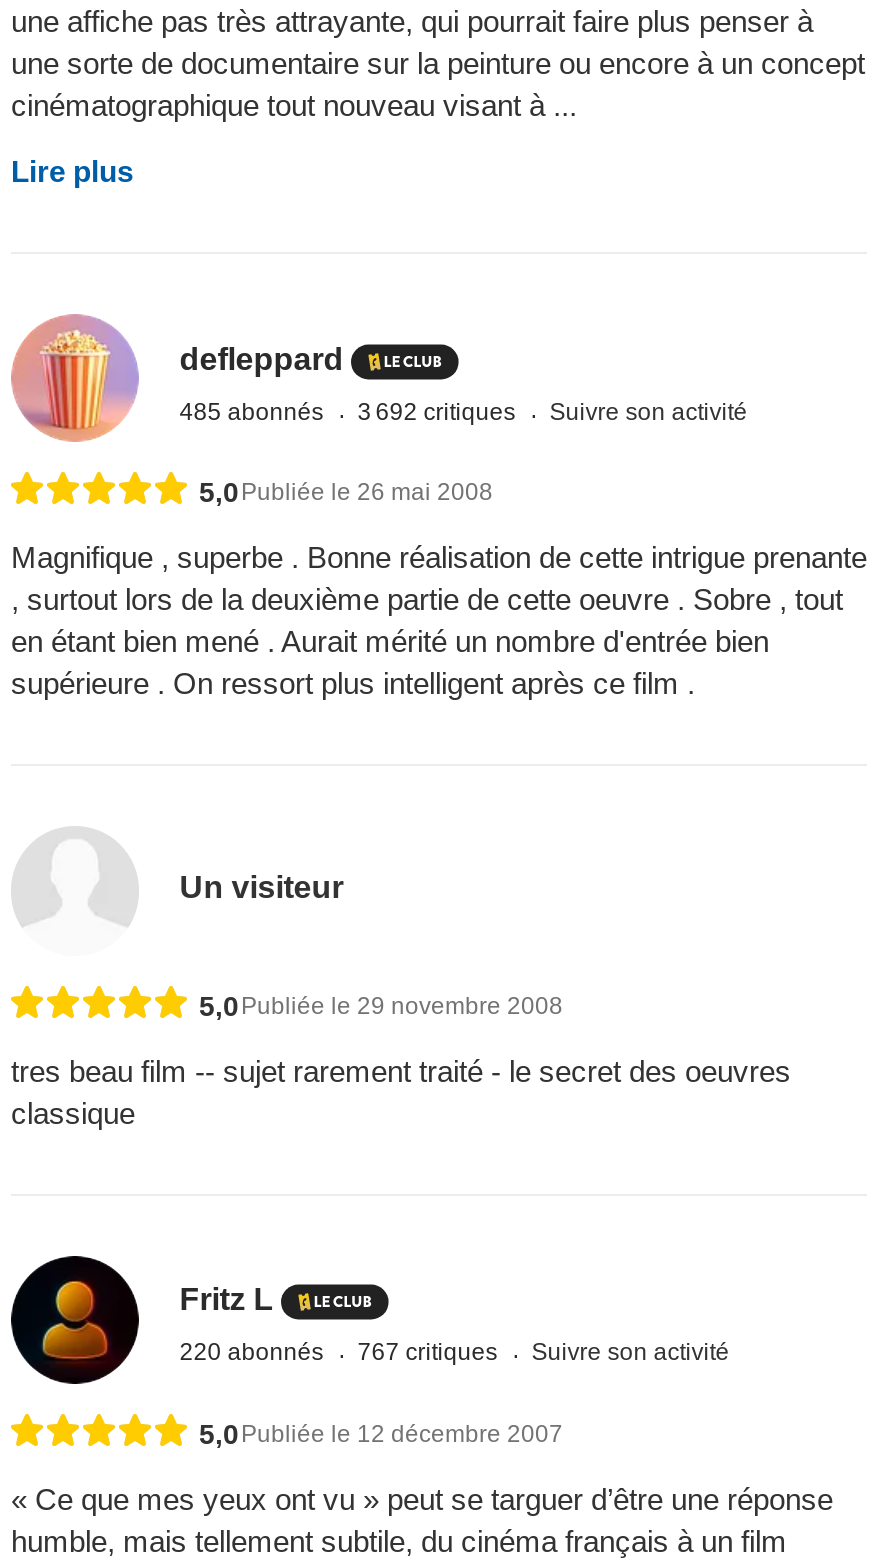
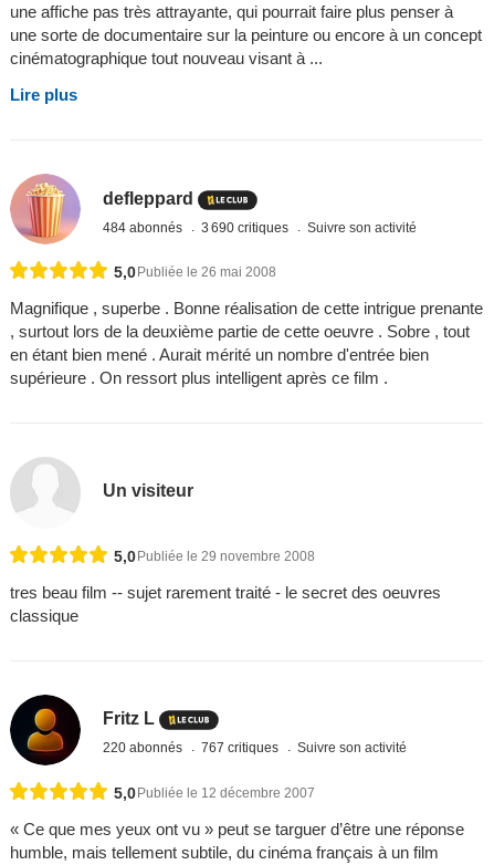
[179,398,329,426] 485 abonnés -> [103,220,186,235] 484 abonnés
[357,398,521,426] 3 692 critiques -> [201,220,292,235] 3 690 critiques

